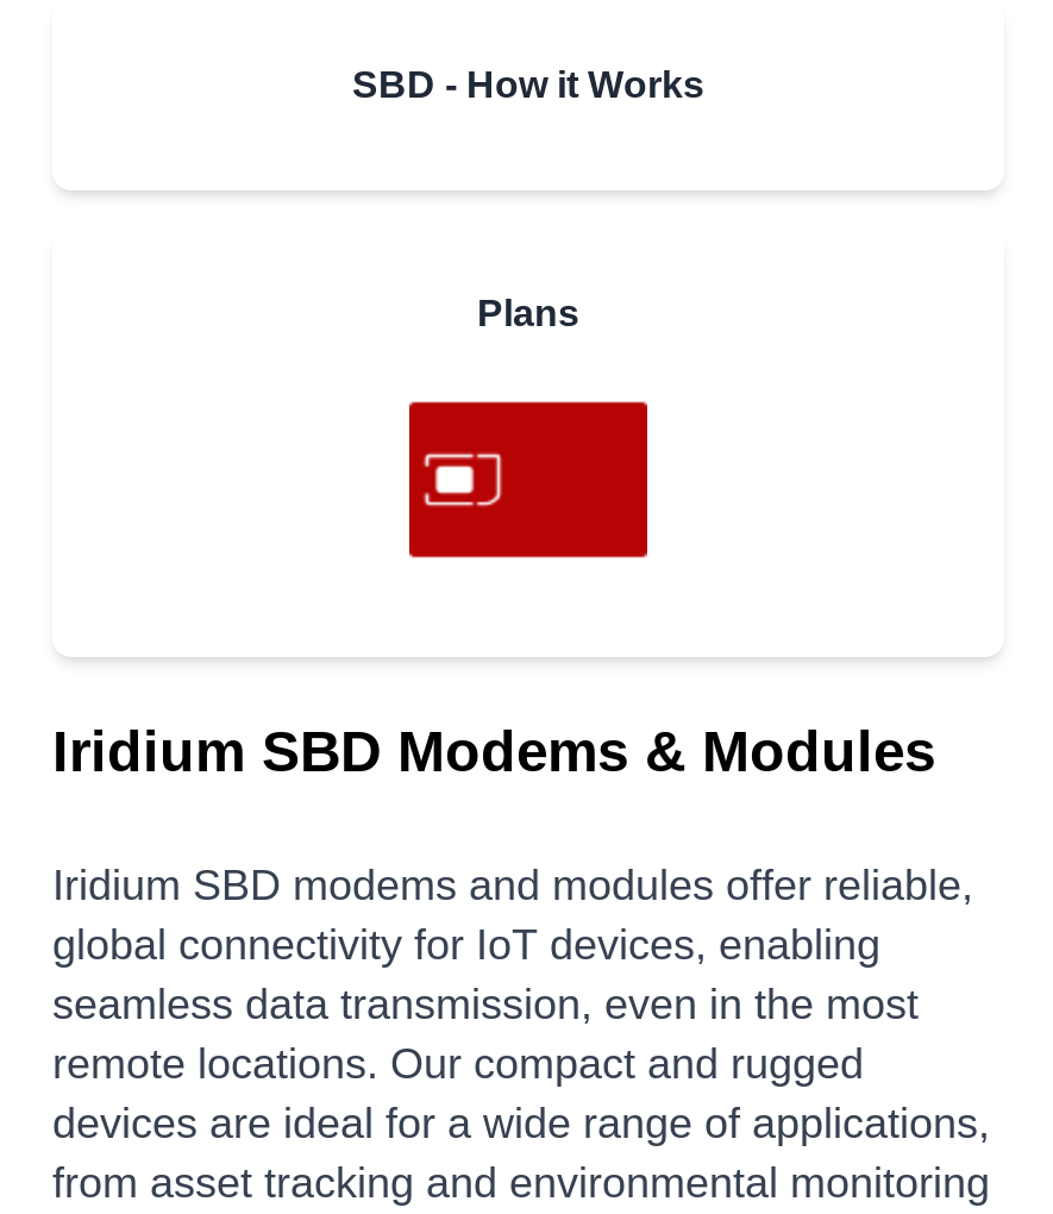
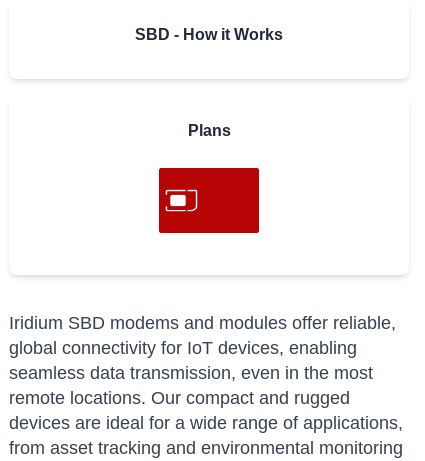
[52,719,935,784] Iridium SBD Modems & Modules -> none

